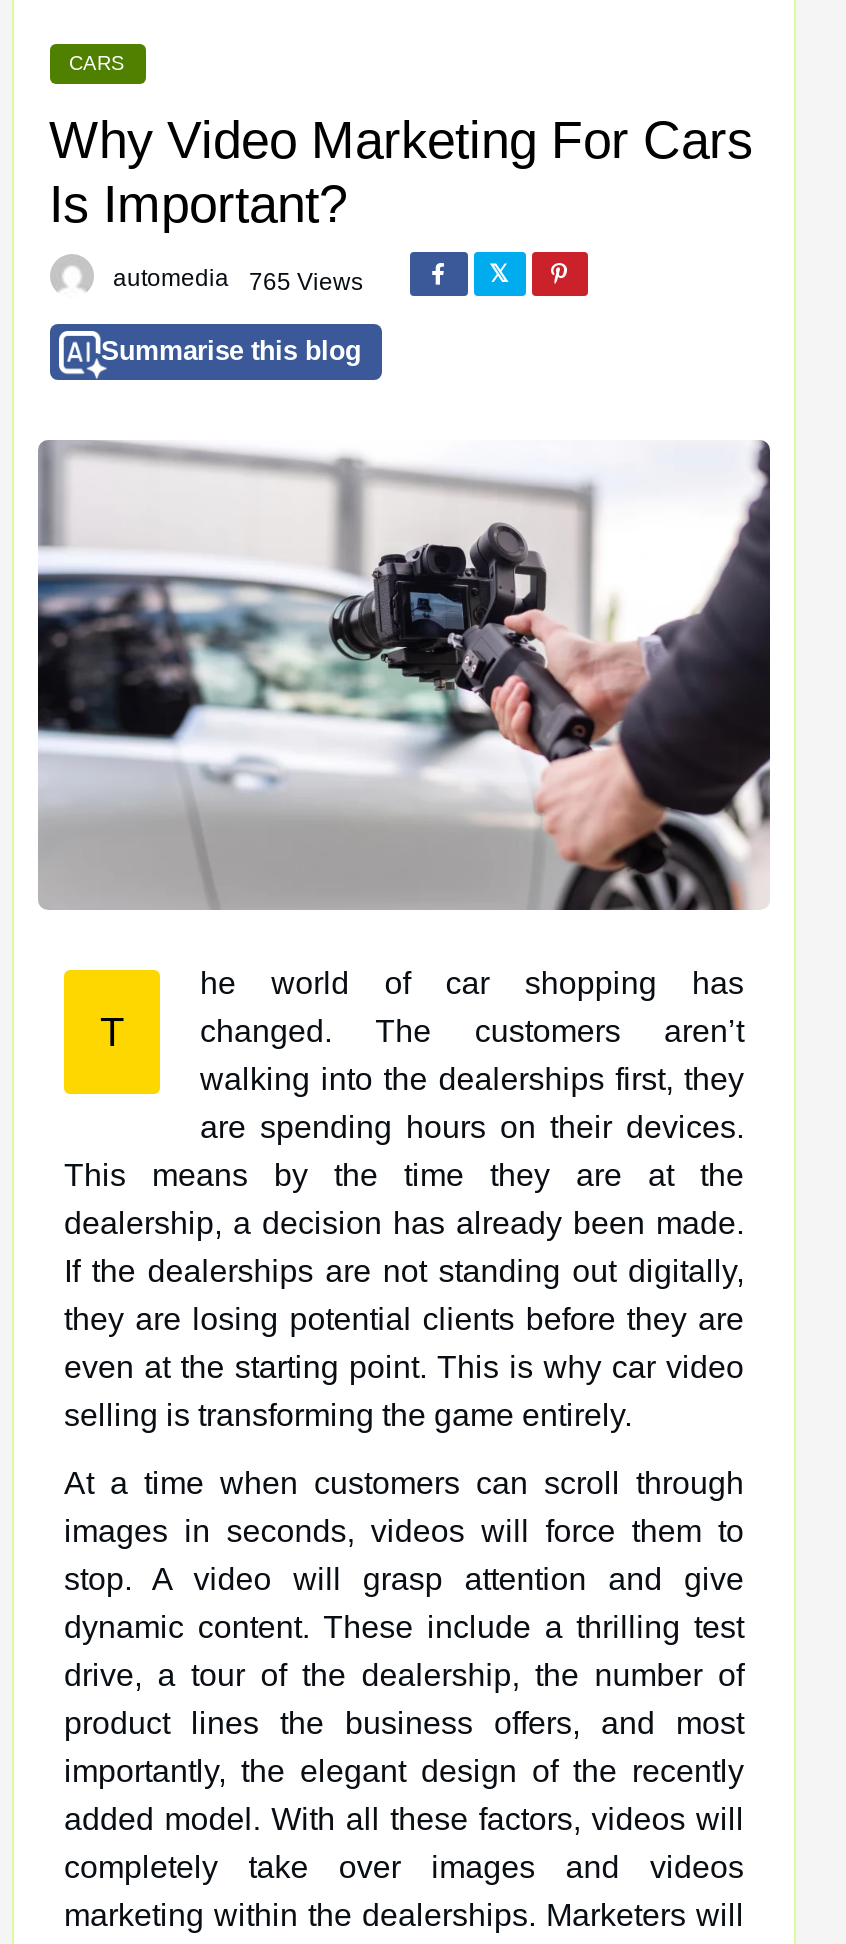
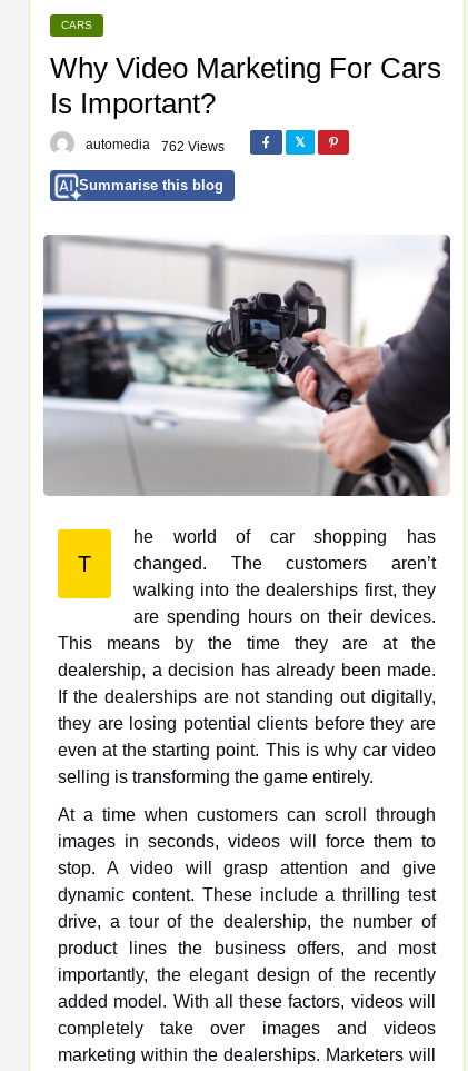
[113,264,363,296] automedia 765 Views -> [85,137,224,155] automedia 762 Views

